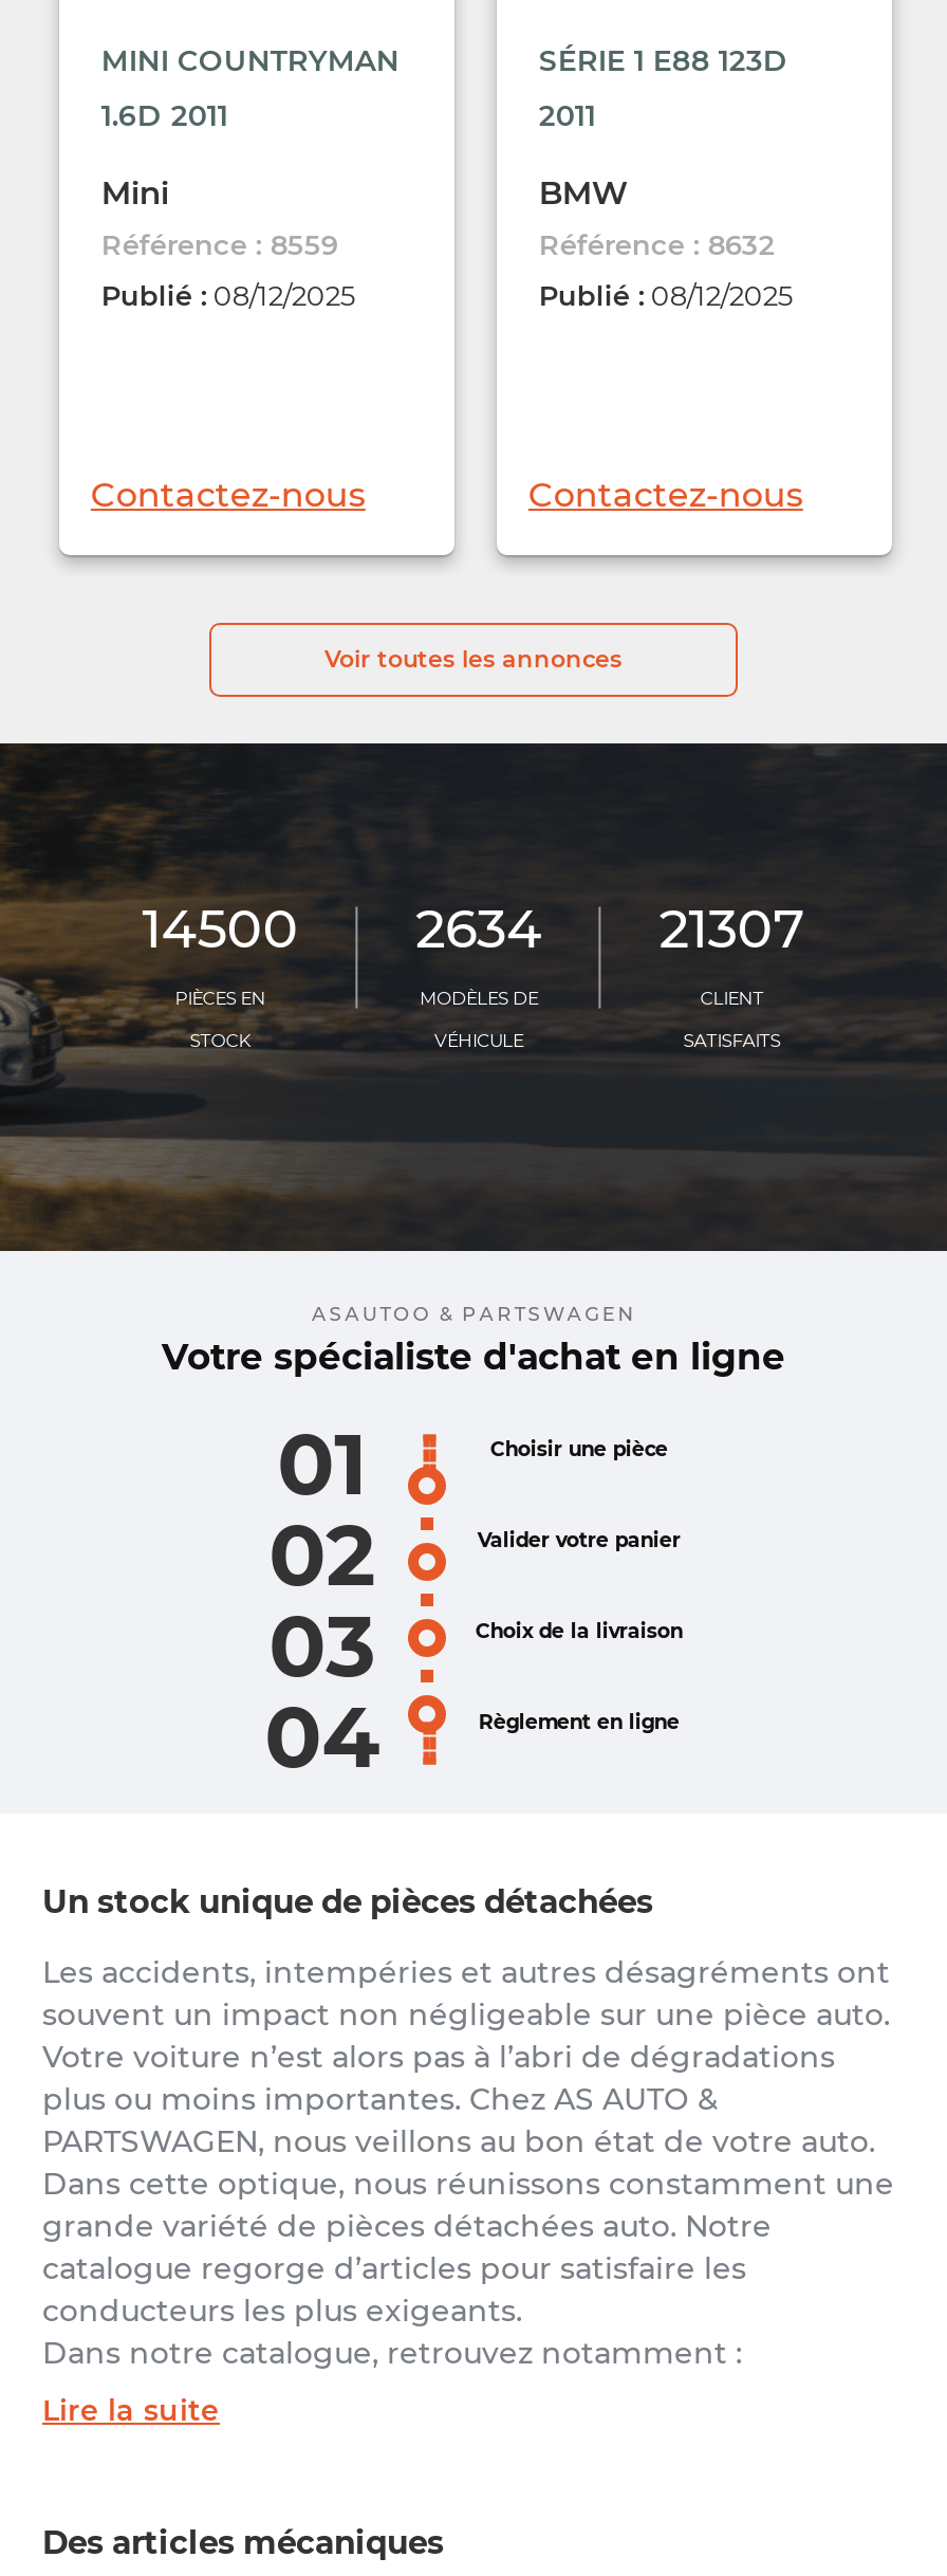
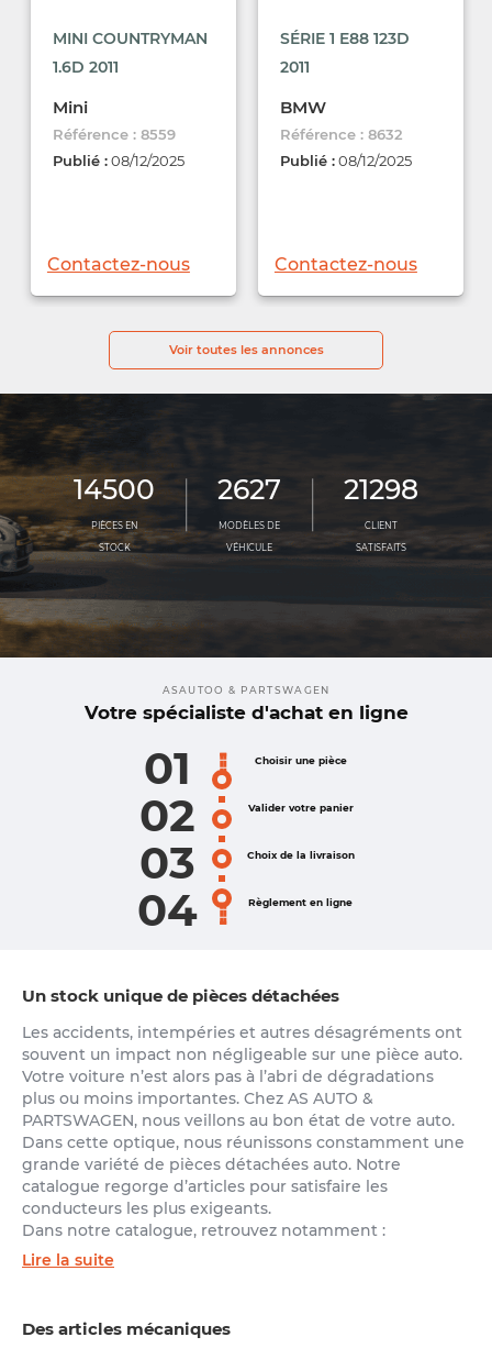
[415,896,542,960] 2634 -> [217,473,281,506] 2627
[659,896,805,960] 21307 -> [344,473,418,506] 21298

